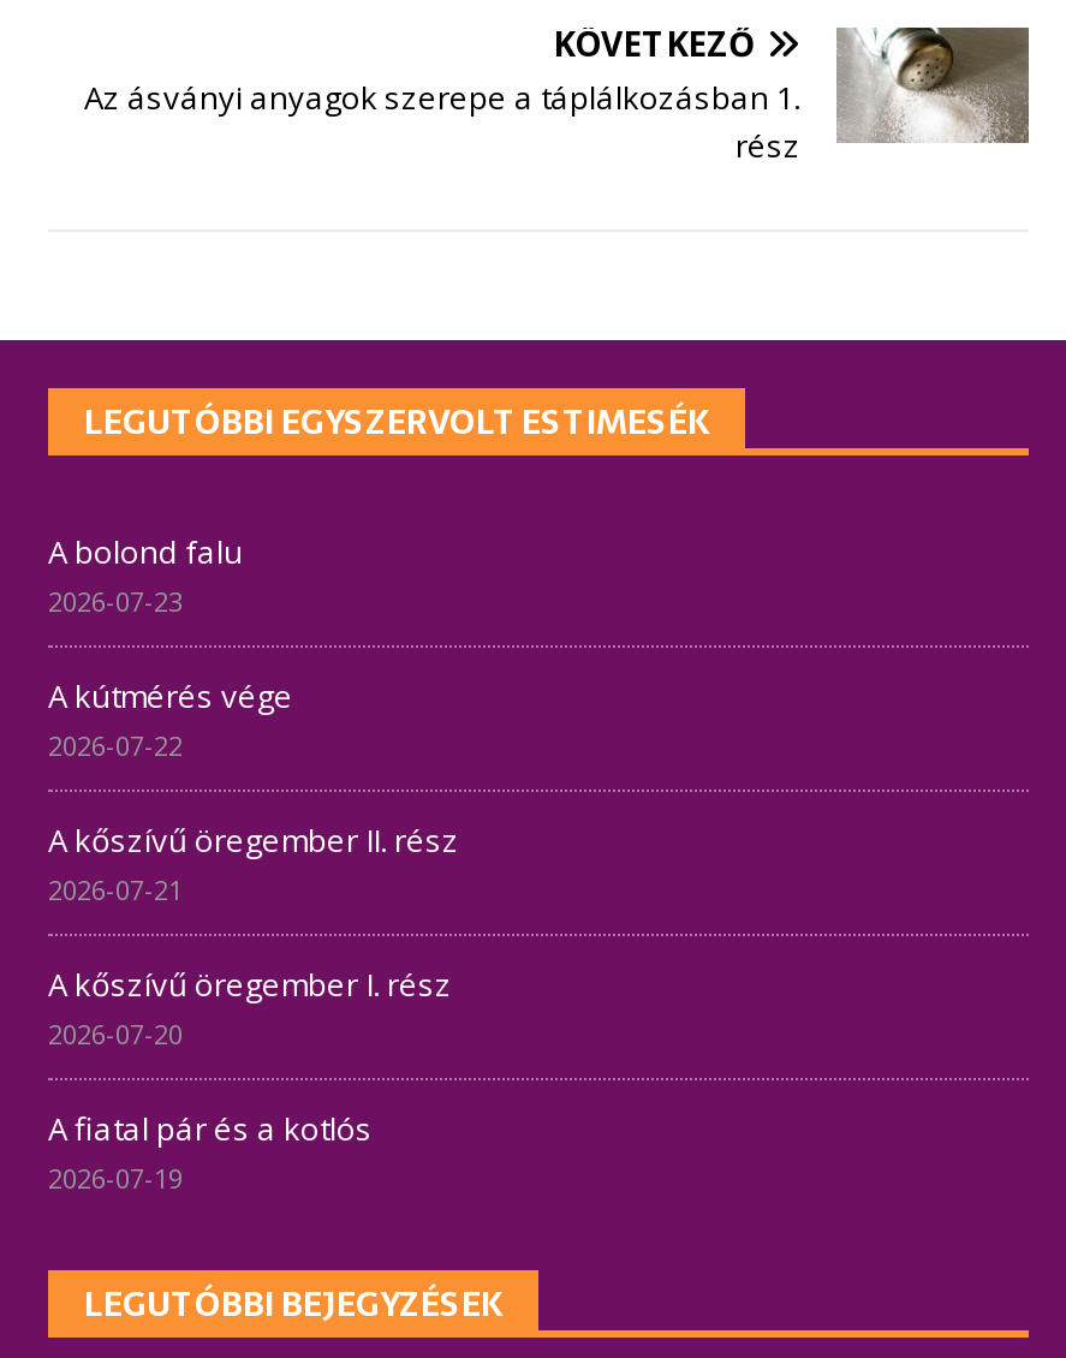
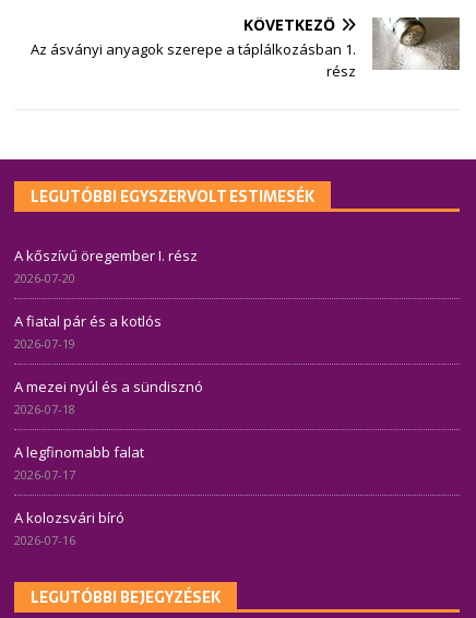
[48,530,459,908] A bolond falu | 2026-07-23 | A kútmérés vége | 2026-07-22 | A kőszívű öregember II. rész | 2026-07-21 -> none
moved [48,963,452,1196] -> [14,245,198,351]: A kőszívű öregember I. rész | 2026-07-20 | A fiatal pár és a kotlós | 2026-07-19
none -> [14,376,203,548] A mezei nyúl és a sündisznó | 2026-07-18 | A legfinomabb falat | 2026-07-17 | A kolozsvári bíró | 2026-07-16

